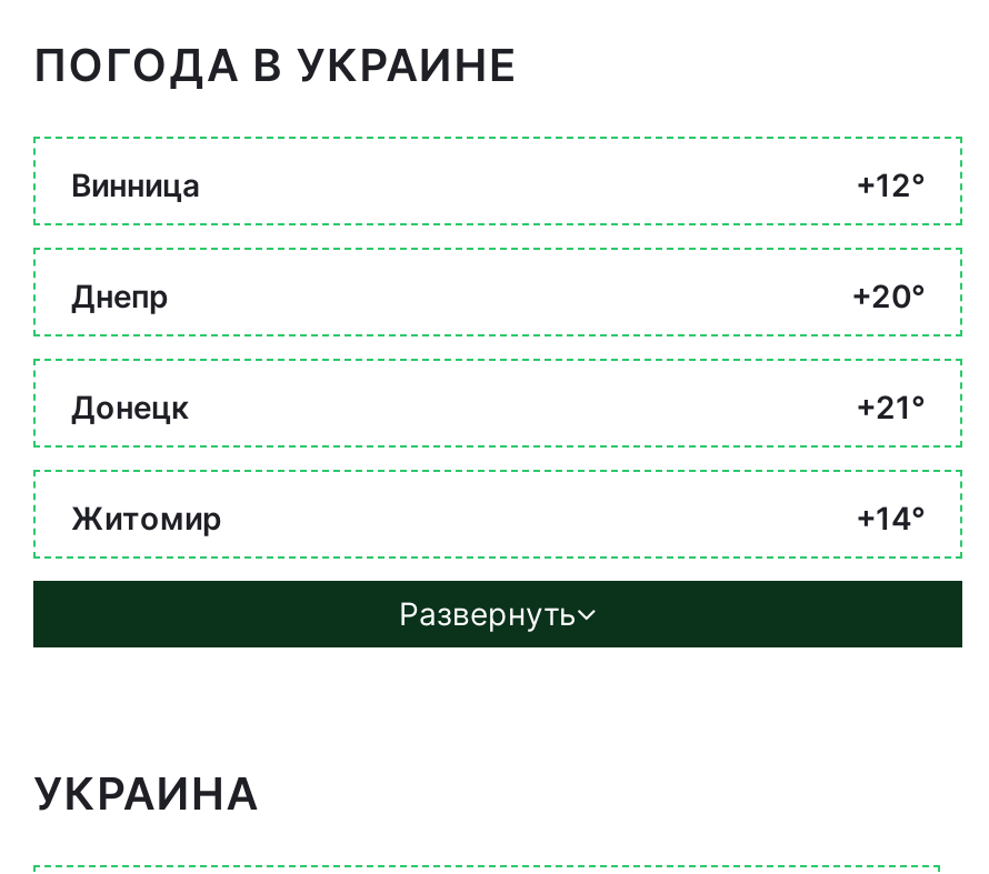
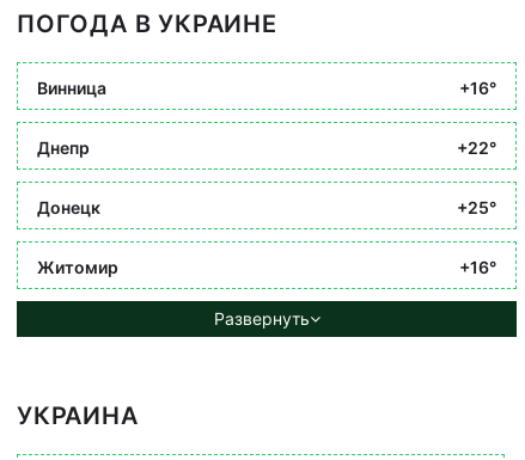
[856,164,925,202] +12° -> [459,77,496,97] +16°
[851,275,925,313] +20° -> [457,137,496,157] +22°
[856,386,925,424] +21° -> [457,197,496,217] +25°
[856,498,925,535] +14° -> [459,256,496,277] +16°

